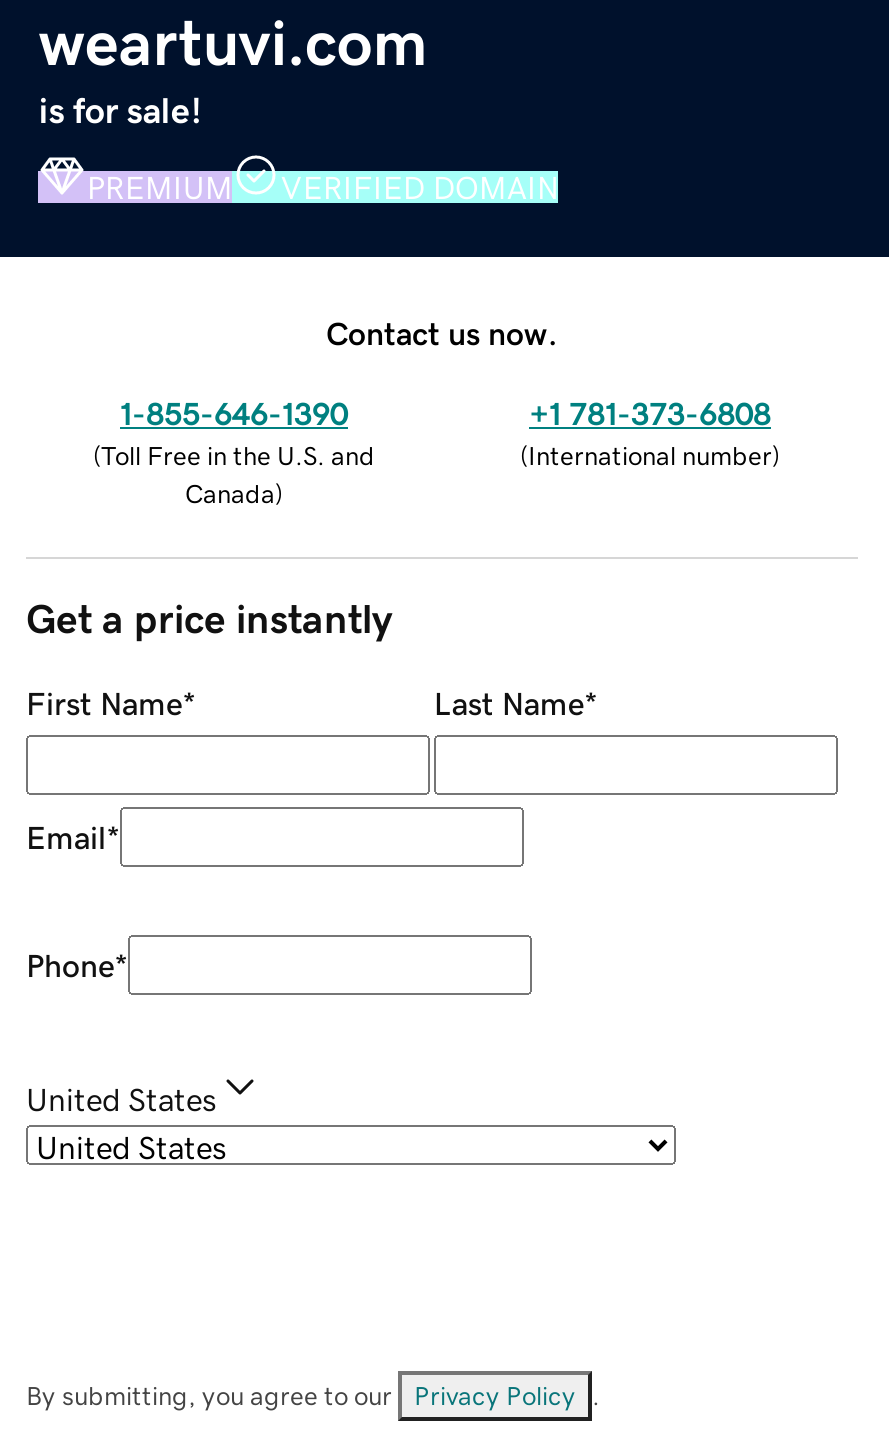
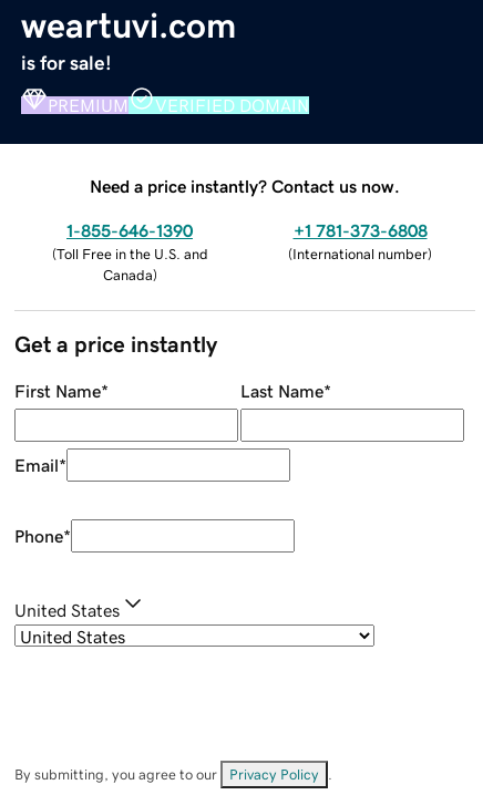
[326,316,558,348] Contact us now. -> [90,177,400,194] Need a price instantly? Contact us now.

